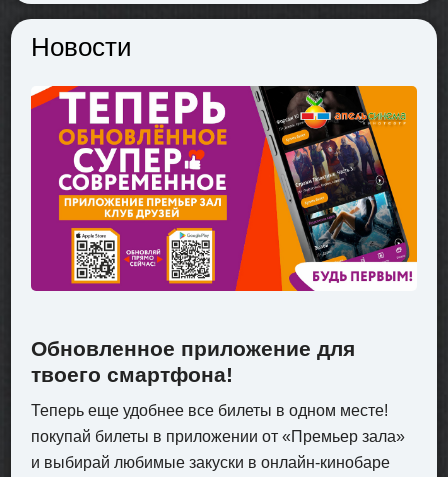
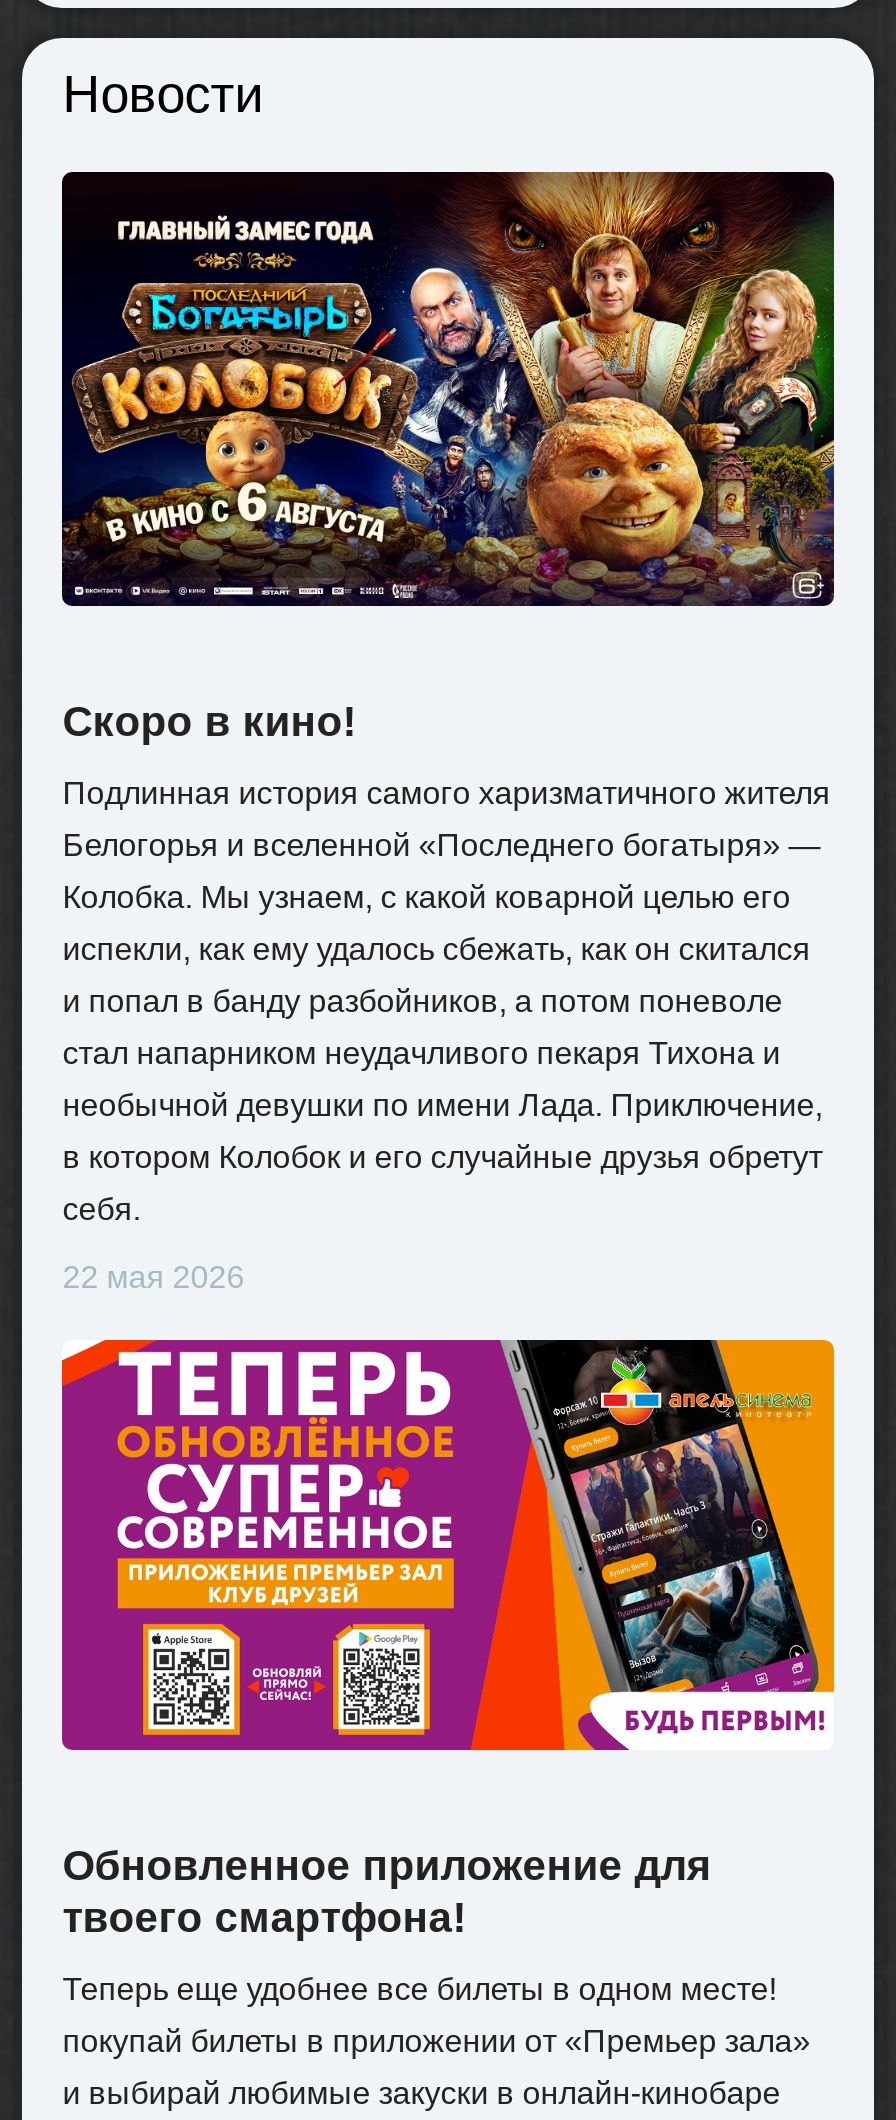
none -> [60,170,836,608] [image]
none -> [62,698,830,1294] Скоро в кино! | Подлинная история самого харизматичного жителя | Белогорья и вселенной «Последнего богатыря» — | Колобка. Мы узнаем, с какой коварной целью его | испекли, как ему удалось сбежать, как он скитался | и попал в банду разбойников, а потом поневоле | стал напарником неудачливого пекаря Тихона и | необычной девушки по имени Лада. Приключение, | в котором Колобок и его случайные друзья обретут | себя. | 22 мая 2026

